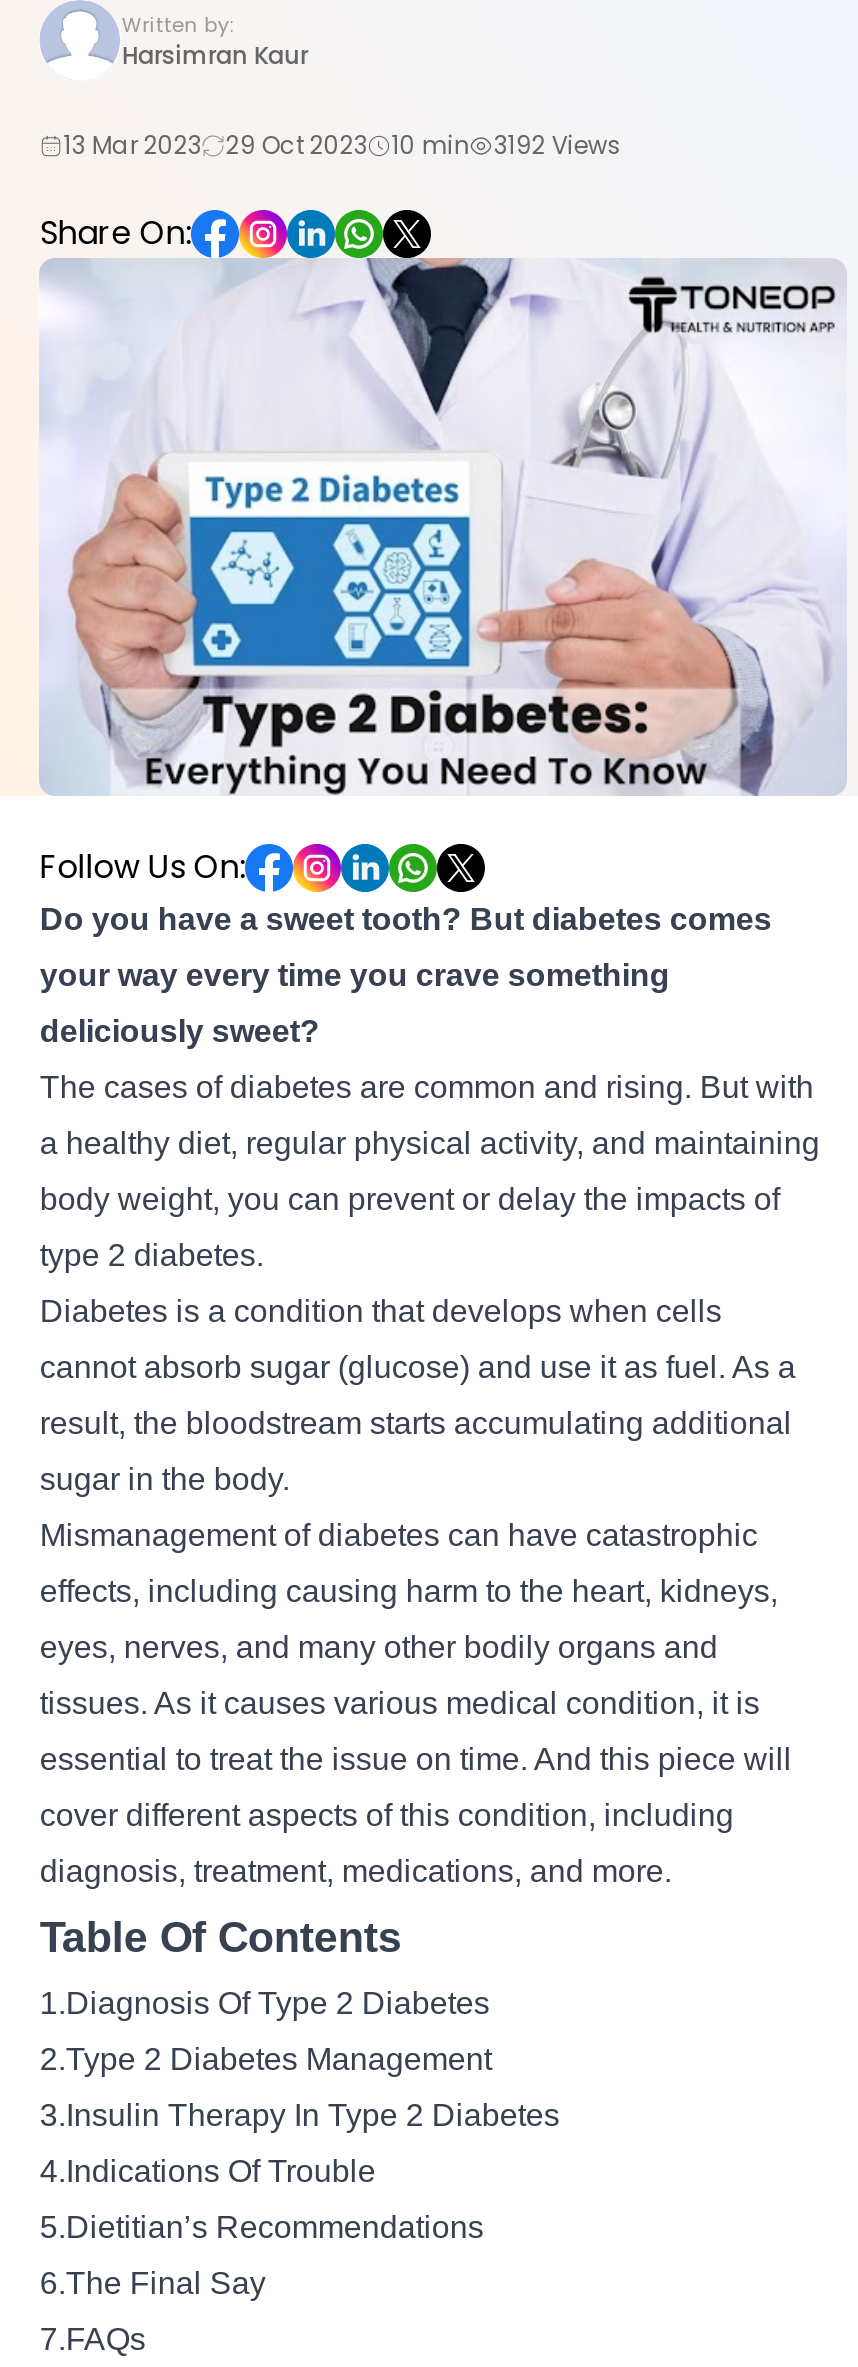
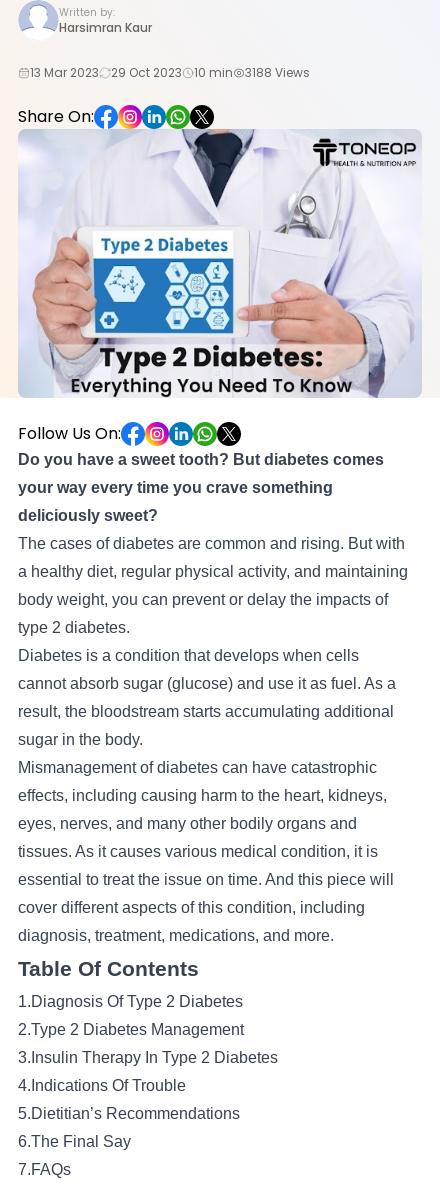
[64,128,622,162] 13 Mar 2023 29 Oct 2023 10 min 3192 Views -> [30,64,310,81] 13 Mar 2023 29 Oct 2023 10 min 3188 Views

